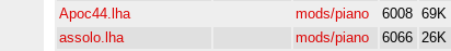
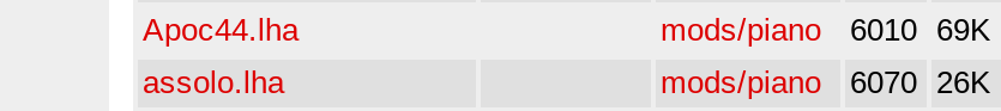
[296,5,447,22] mods/piano 6008 69K -> [661,12,991,48] mods/piano 6010 69K
[296,29,447,46] mods/piano 6066 26K -> [661,64,991,100] mods/piano 6070 26K

